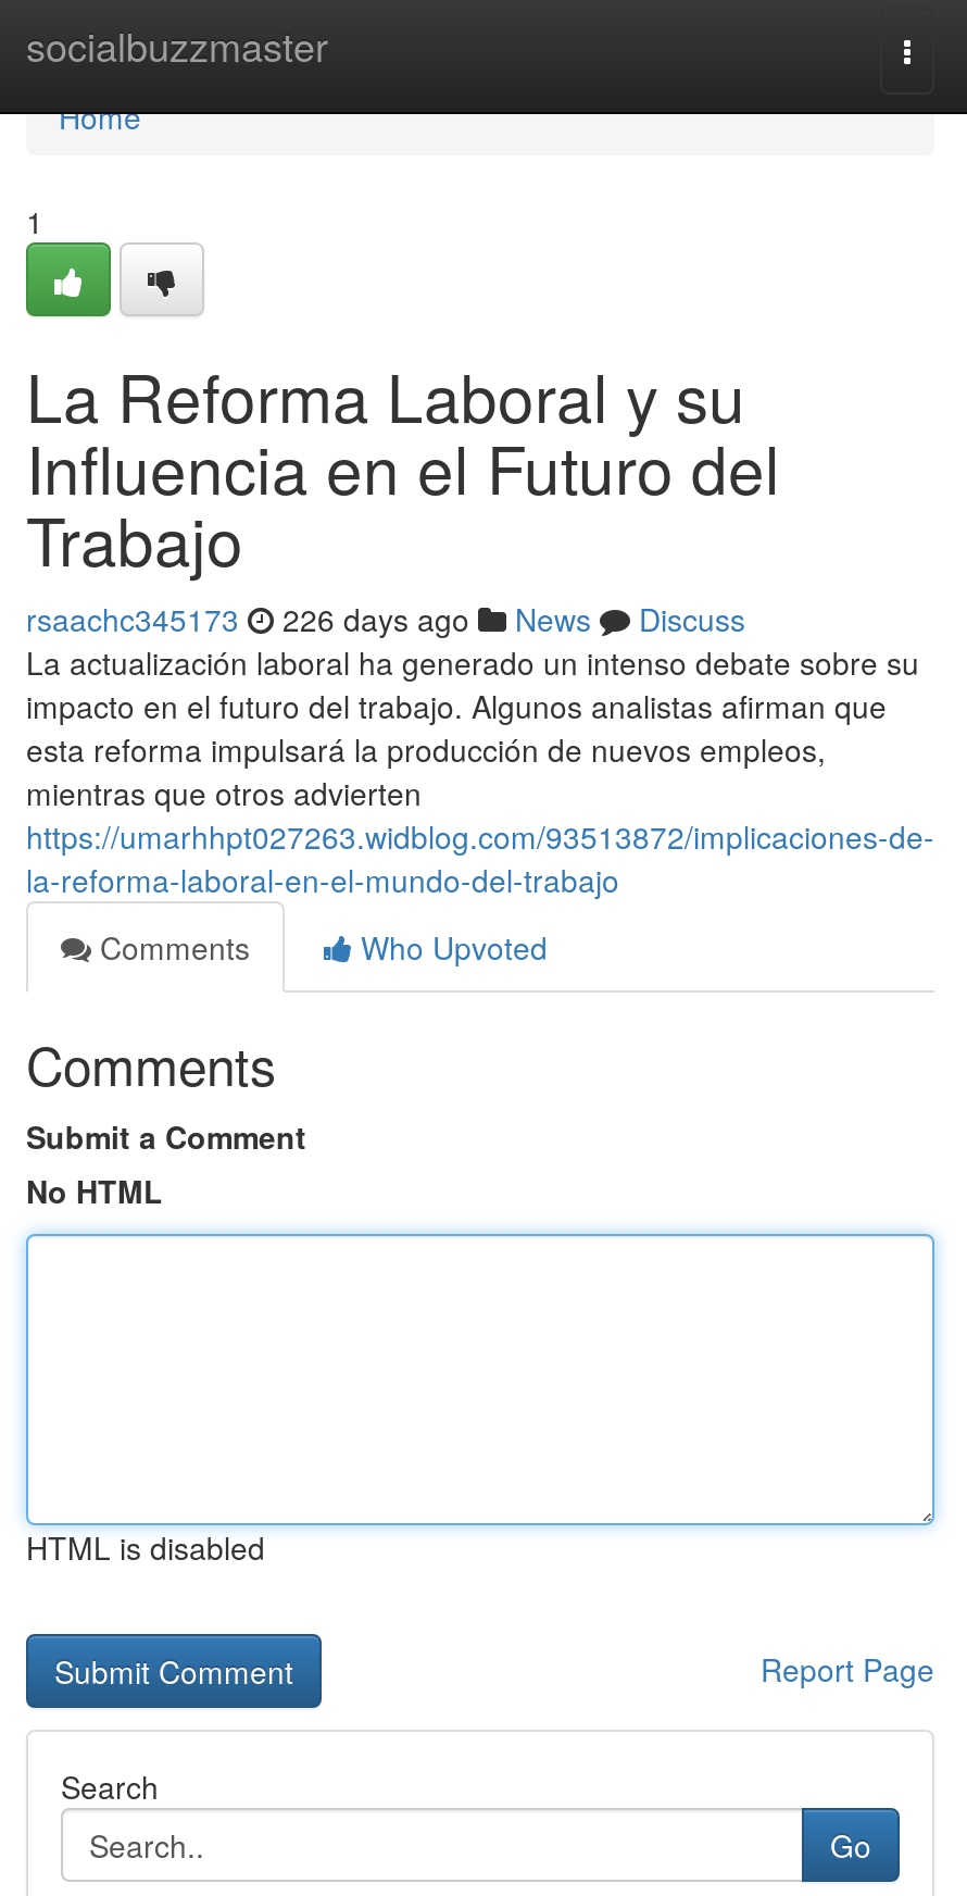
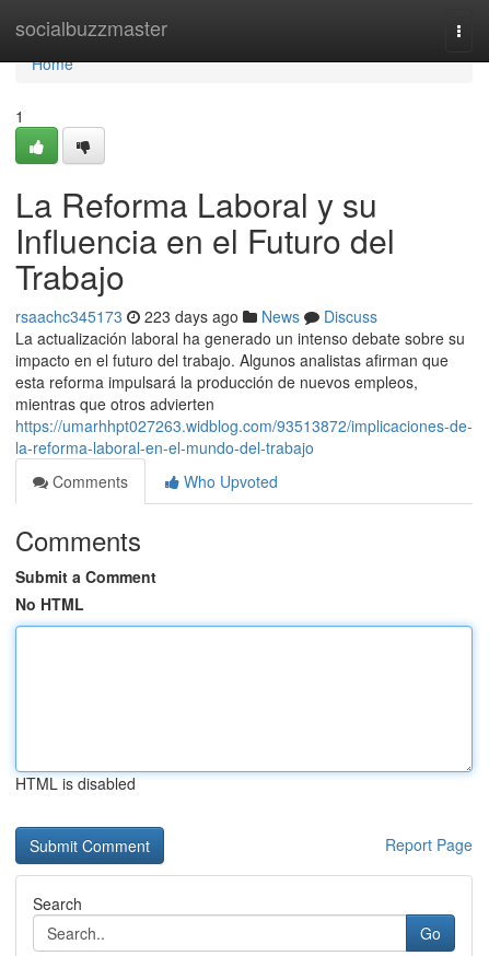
[26,597,745,640] rsaachc345173 226 days ago News Discuss -> [15,305,377,327] rsaachc345173 223 days ago News Discuss

